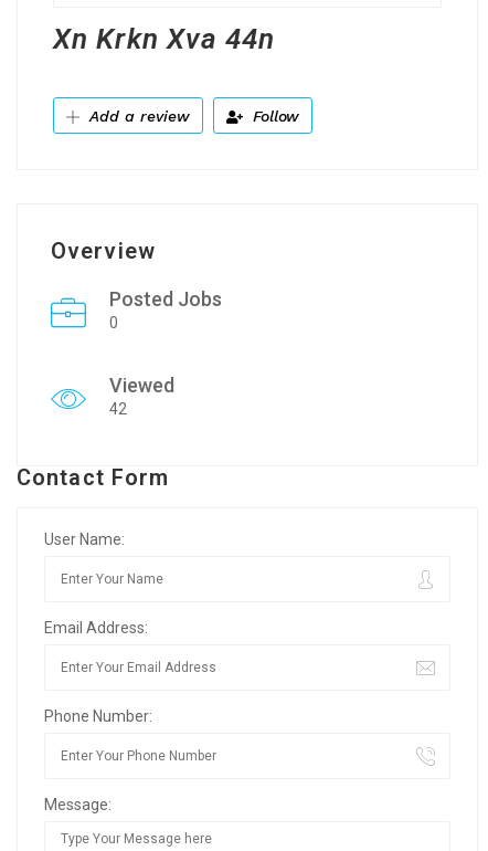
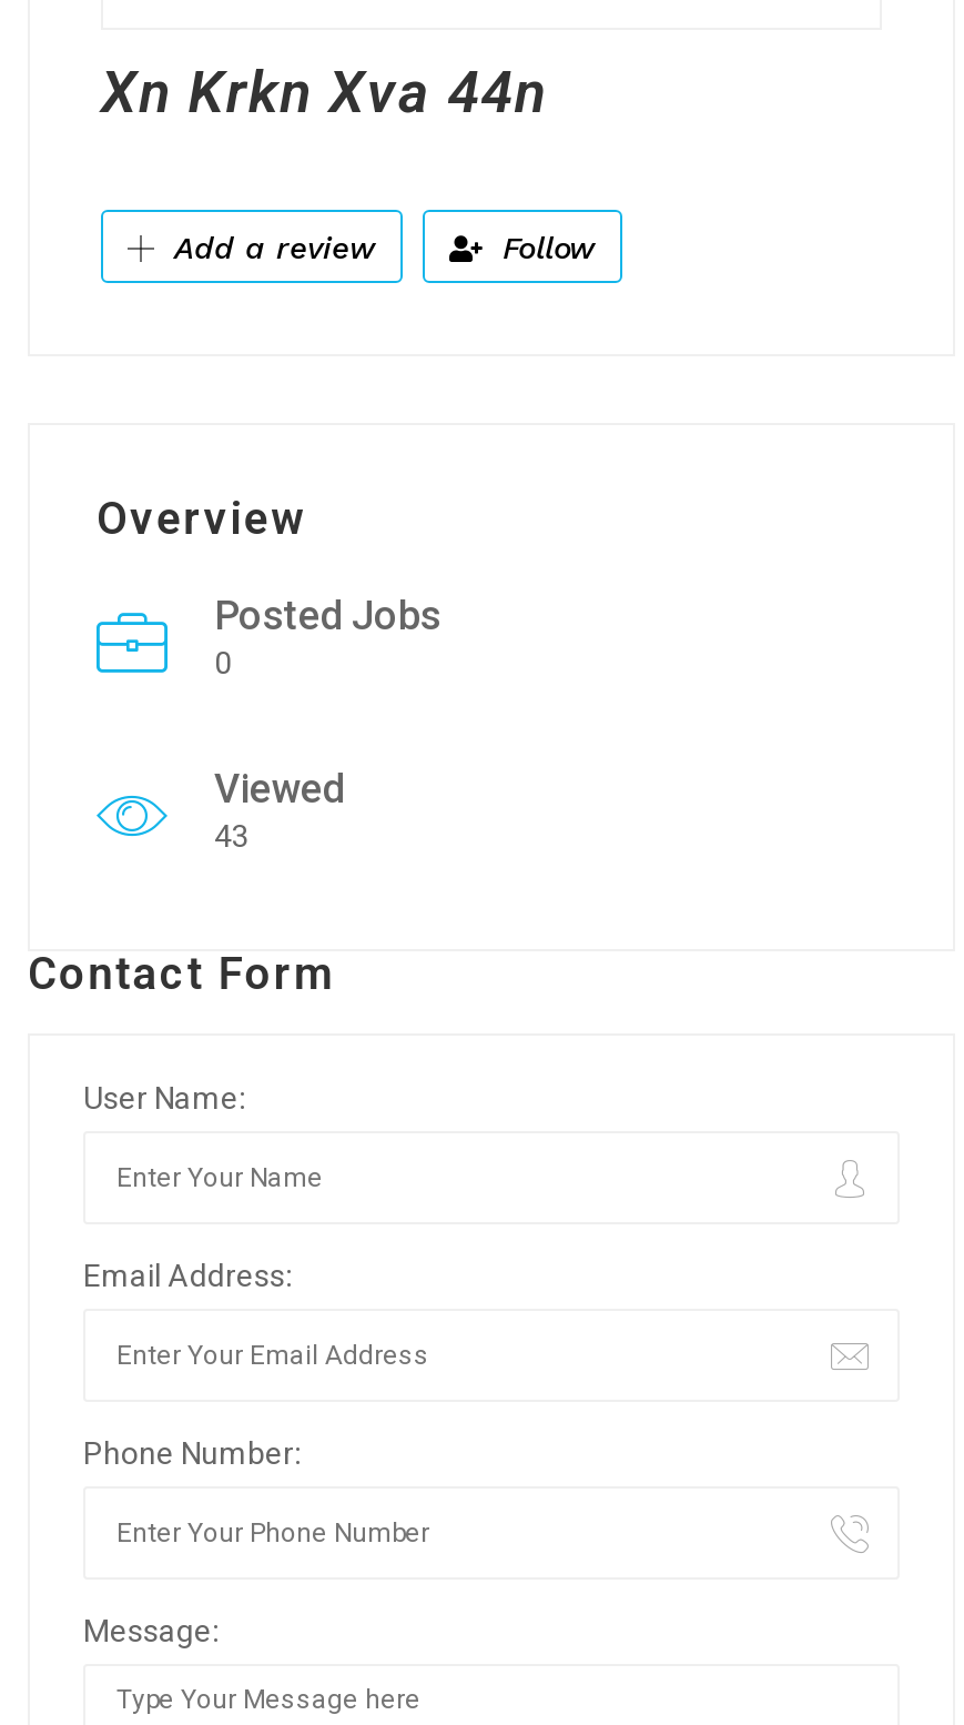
[109,400,127,417] 42 -> [214,817,250,853] 43

